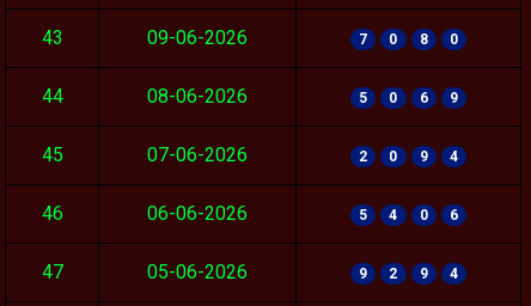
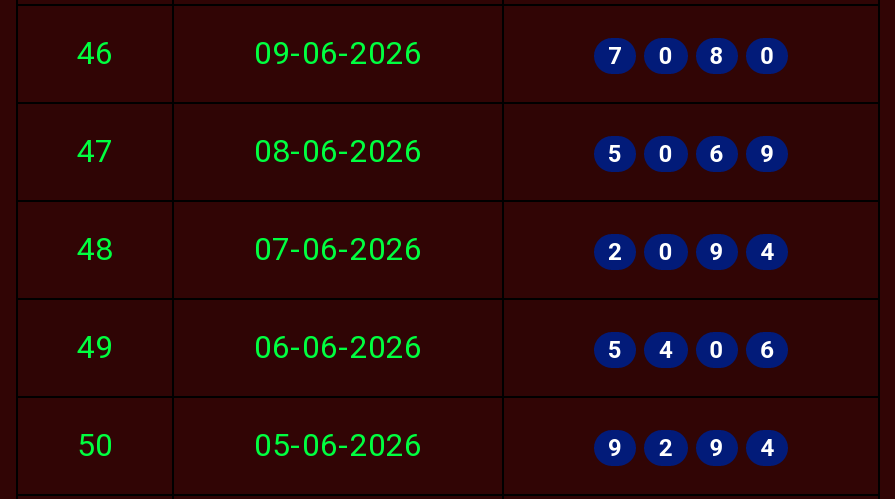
[41,26,63,49] 43 -> [77,34,113,72] 46
[41,85,63,108] 44 -> [77,132,113,170] 47
[41,143,63,166] 45 -> [77,230,113,268] 48
[41,202,63,225] 46 -> [77,328,113,366] 49
[41,261,63,283] 47 -> [77,426,113,464] 50

